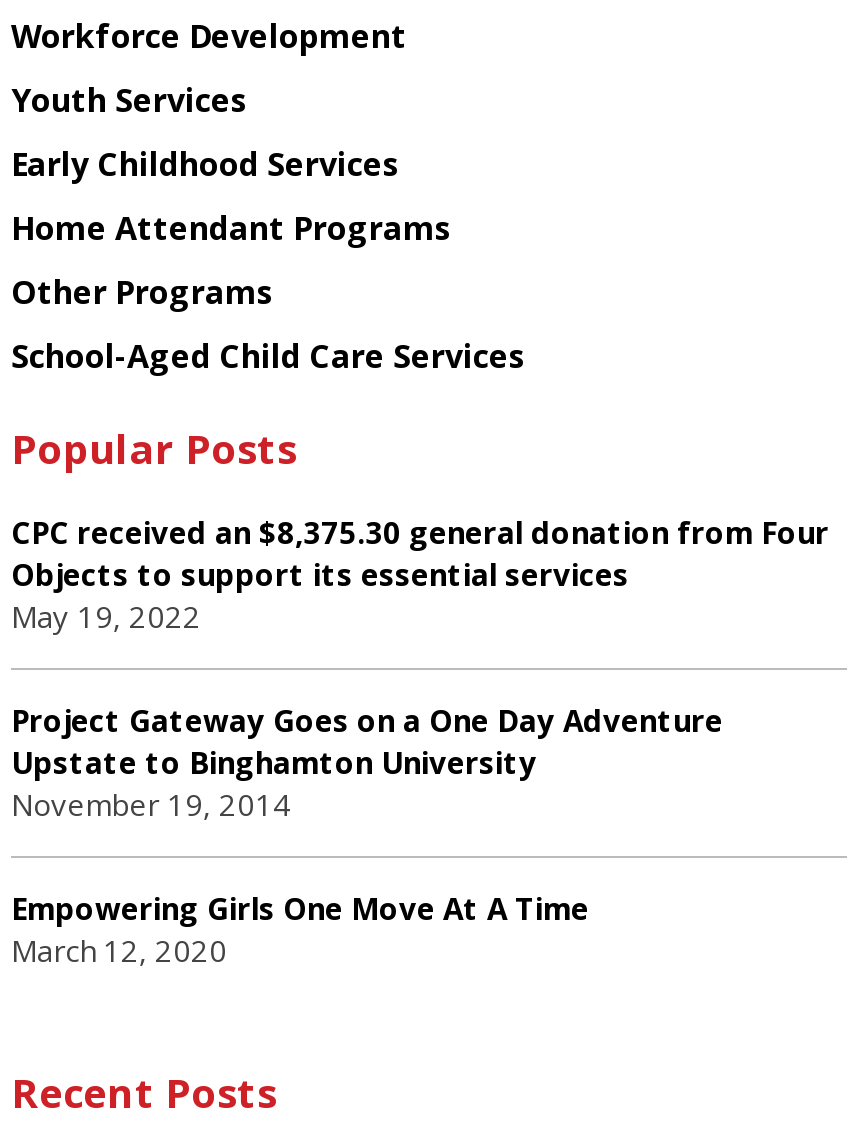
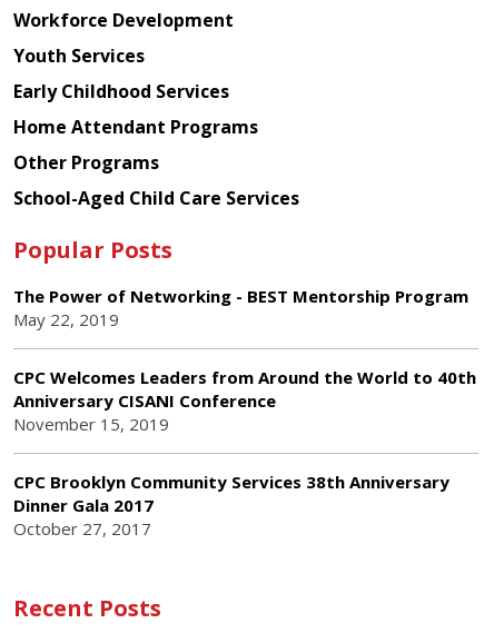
[11,511,829,635] CPC received an $8,375.30 general donation from Four | Objects to support its essential services | May 19, 2022 -> [13,284,468,330] The Power of Networking - BEST Mentorship Program | May 22, 2019
[11,699,723,823] Project Gateway Goes on a One Day Adventure | Upstate to Binghamton University | November 19, 2014 -> [13,366,476,435] CPC Welcomes Leaders from Around the World to 40th | Anniversary CISANI Conference | November 15, 2019
[11,887,589,969] Empowering Girls One Move At A Time | March 12, 2020 -> [13,470,449,539] CPC Brooklyn Community Services 38th Anniversary | Dinner Gala 2017 | October 27, 2017

